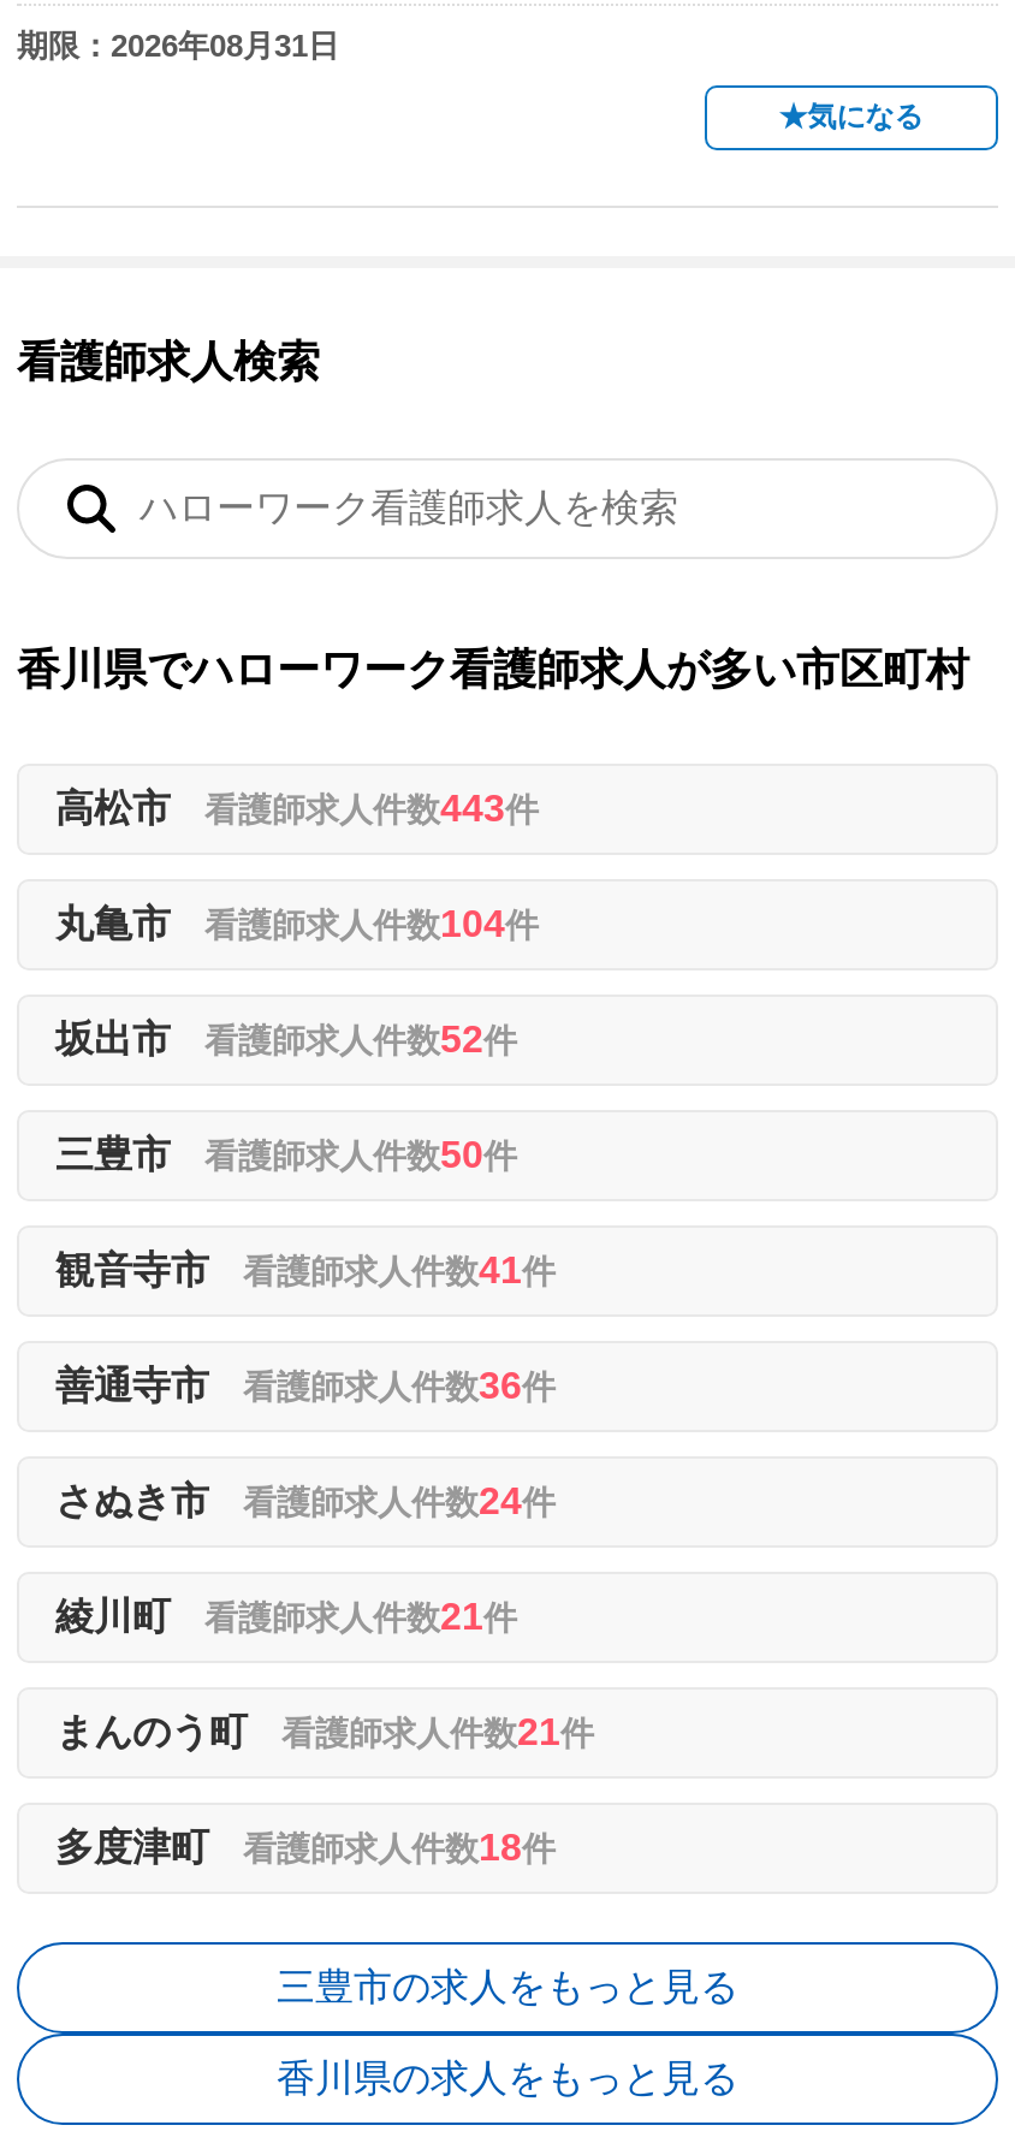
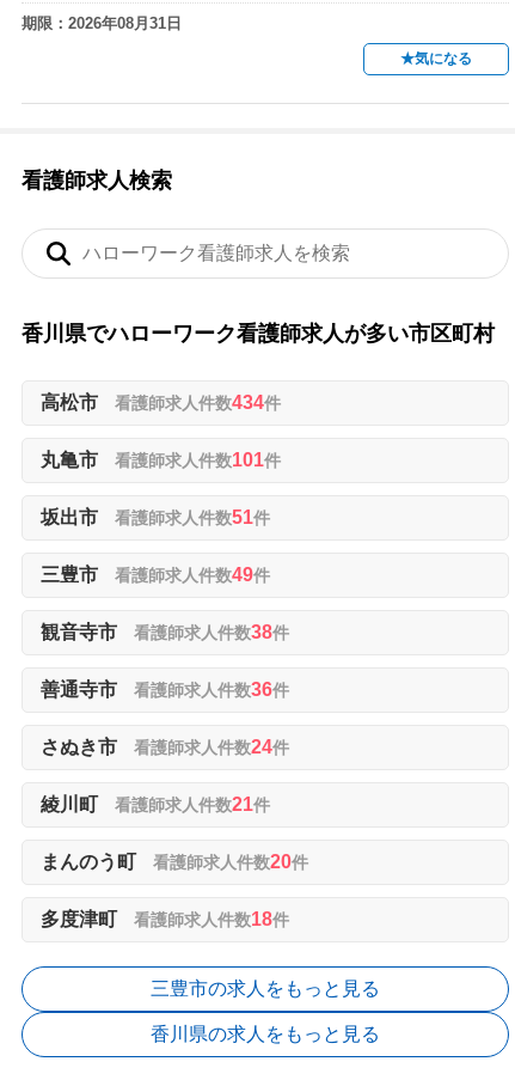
[55,787,539,828] 高松市看護師求人件数443件 -> [41,392,281,412] 高松市看護師求人件数434件
[55,903,539,944] 丸亀市看護師求人件数104件 -> [41,449,281,470] 丸亀市看護師求人件数101件
[55,1018,517,1059] 坂出市看護師求人件数52件 -> [41,507,270,527] 坂出市看護師求人件数51件
[55,1134,517,1174] 三豊市看護師求人件数50件 -> [41,564,270,585] 三豊市看護師求人件数49件
[55,1249,556,1290] 観音寺市看護師求人件数41件 -> [41,622,289,642] 観音寺市看護師求人件数38件
[55,1711,594,1752] まんのう町看護師求人件数21件 -> [41,851,308,872] まんのう町看護師求人件数20件

